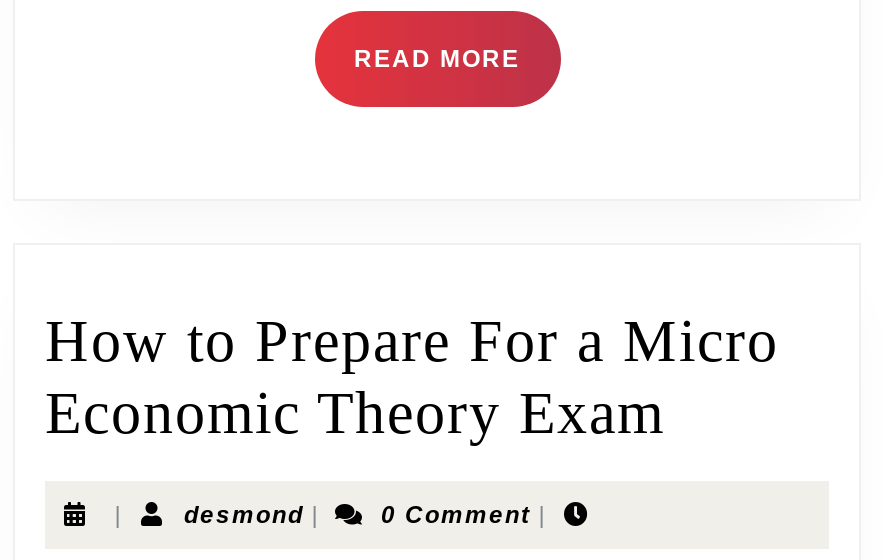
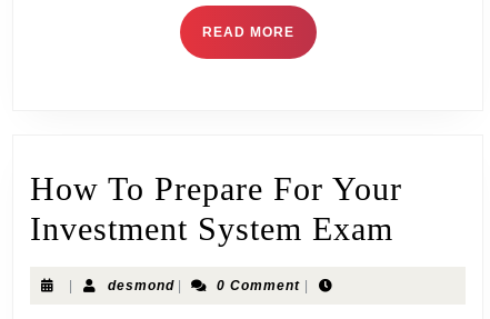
[45,307,779,445] How to Prepare For a Micro | Economic Theory Exam -> [30,170,402,247] How To Prepare For Your | Investment System Exam

